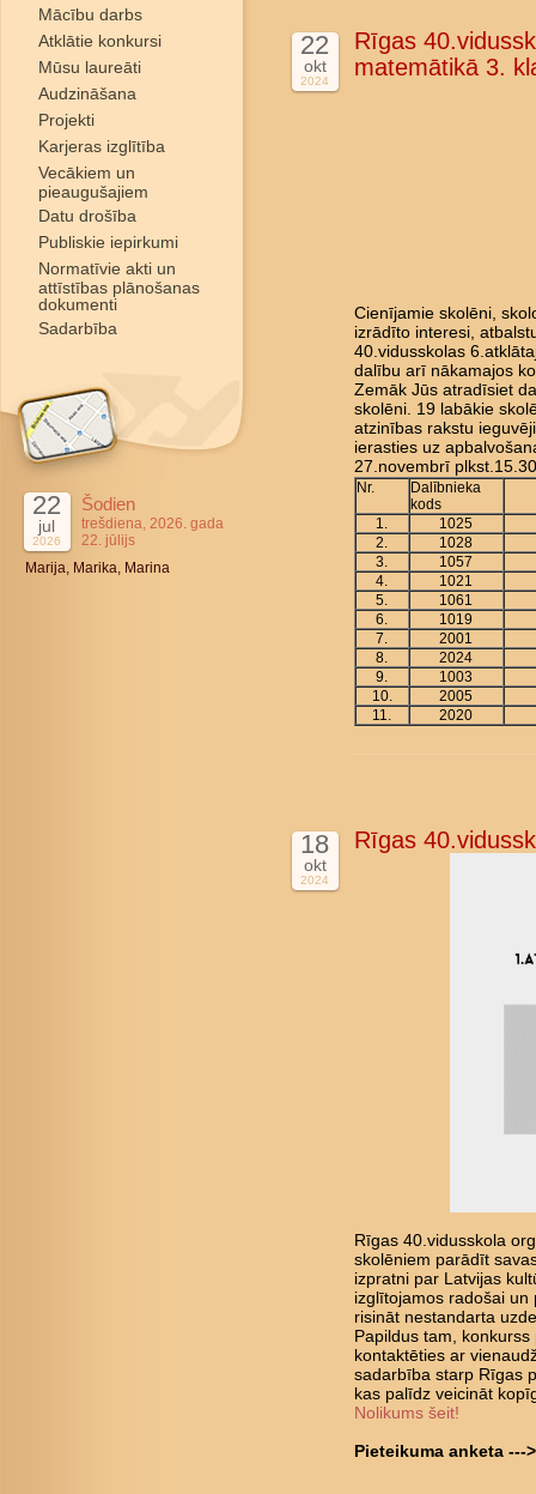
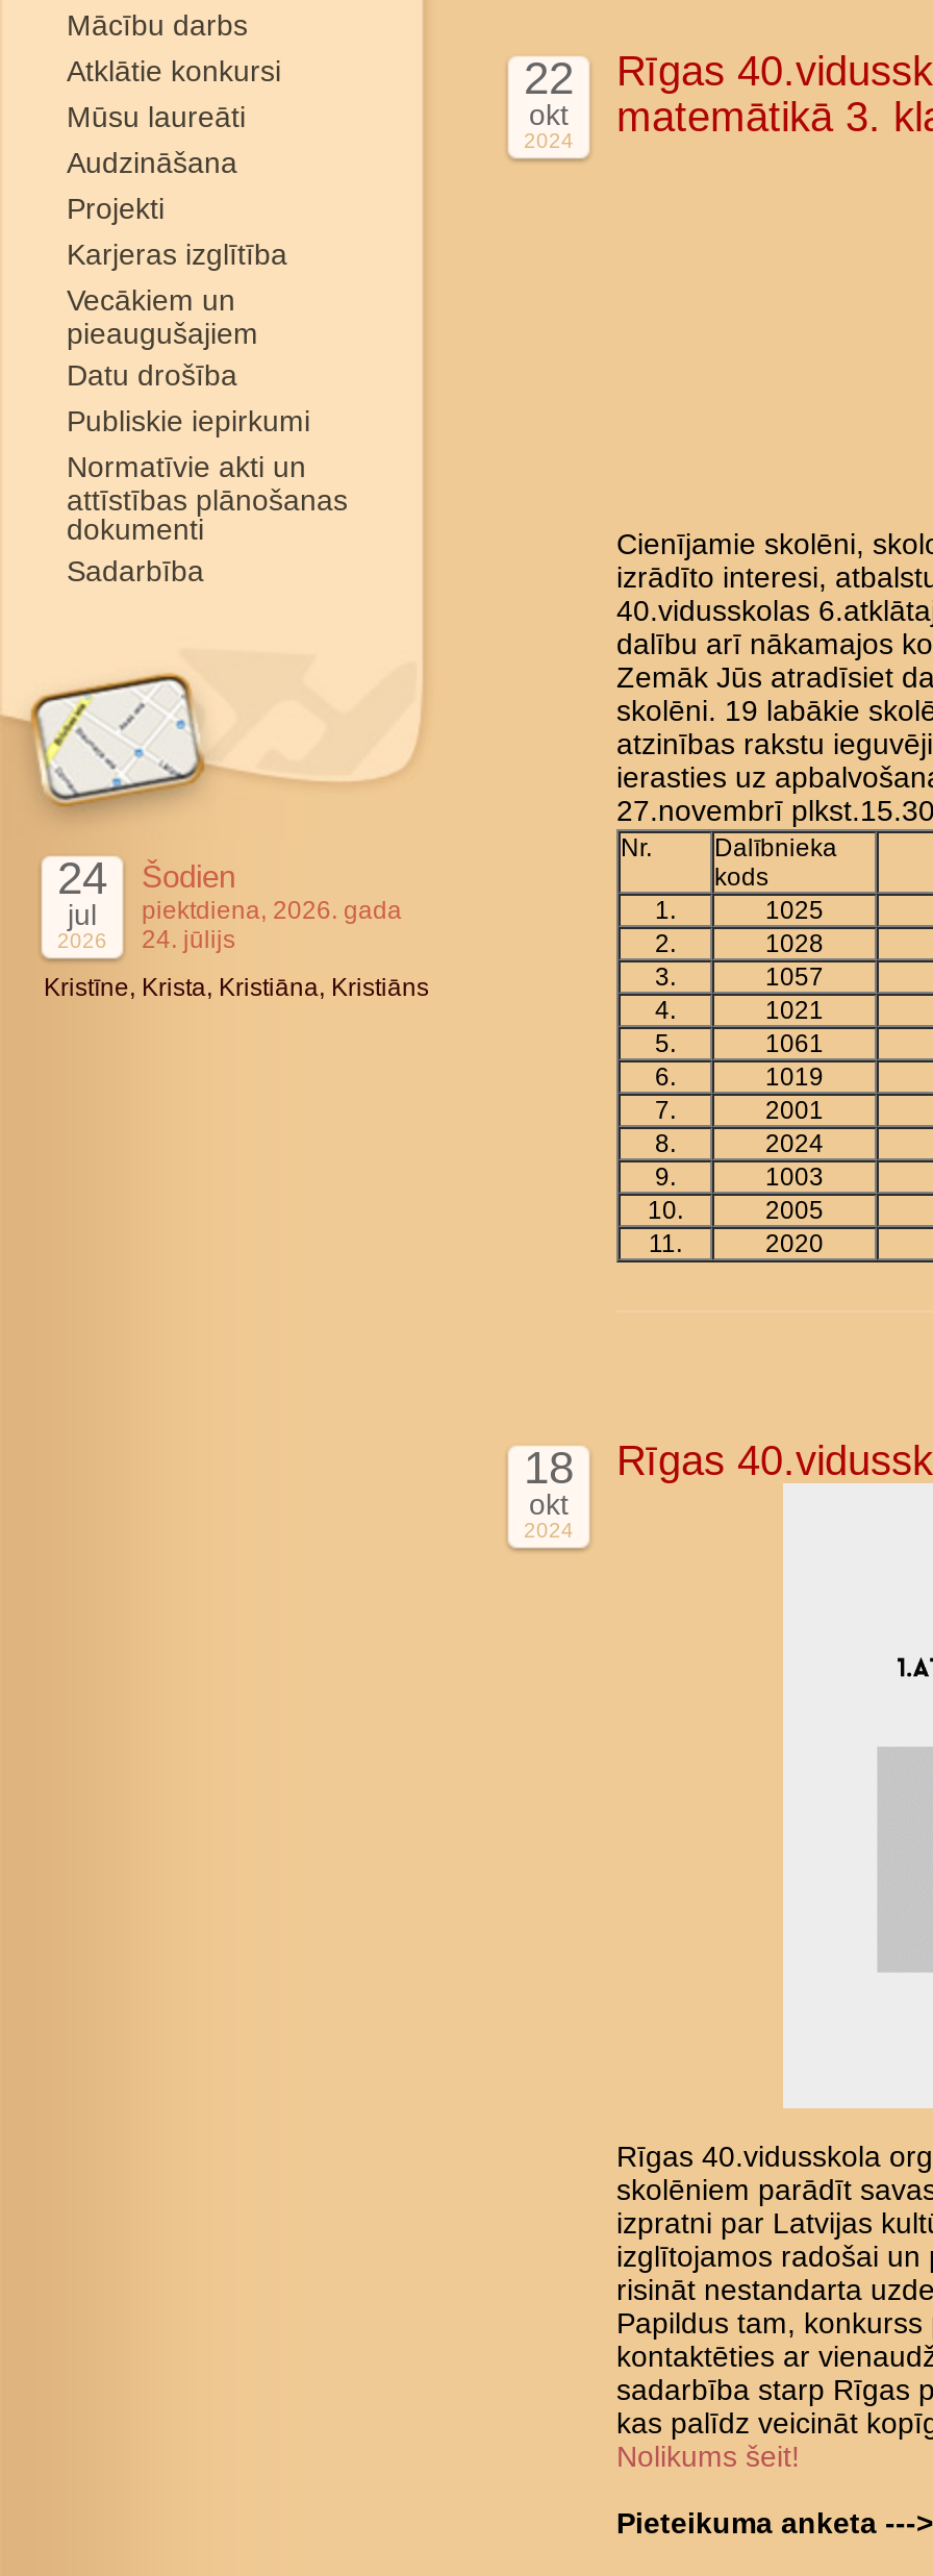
[33,490,135,520] 22 Šodien -> [57,852,235,904] 24 Šodien
[81,515,224,549] trešdiena, 2026. gada | 22. jūlijs -> [142,896,402,954] piektdiena, 2026. gada | 24. jūlijs
[25,560,170,576] Marija, Marika, Marina -> [44,973,429,1002] Kristīne, Krista, Kristiāna, Kristiāns

